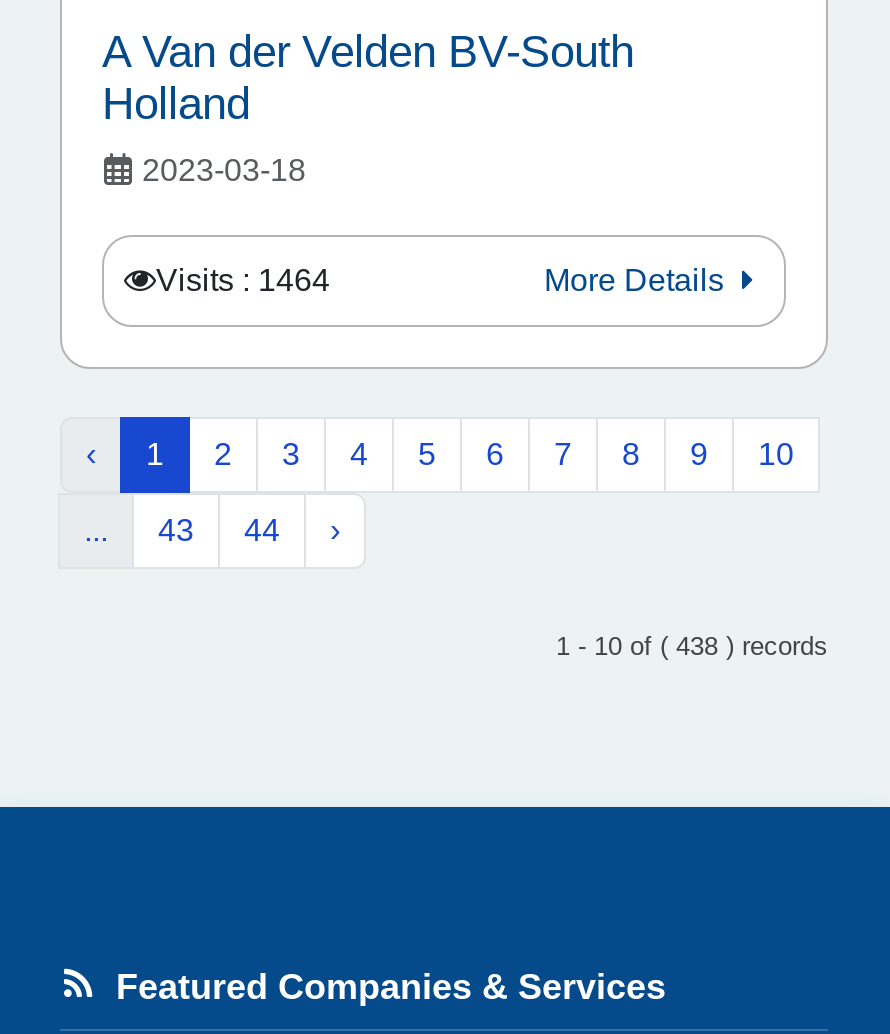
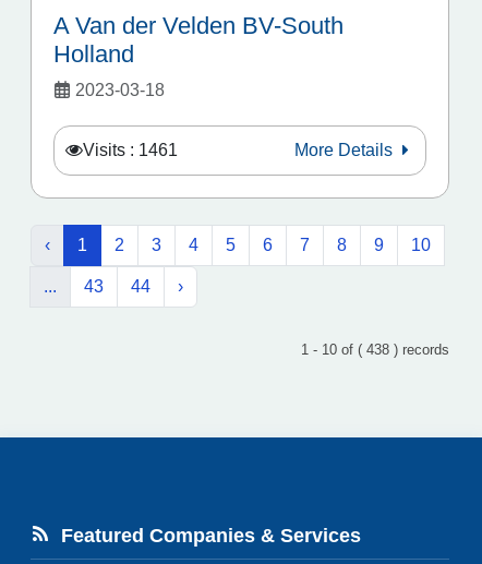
[156,263,330,297] Visits : 1464 -> [83,141,178,159] Visits : 1461

